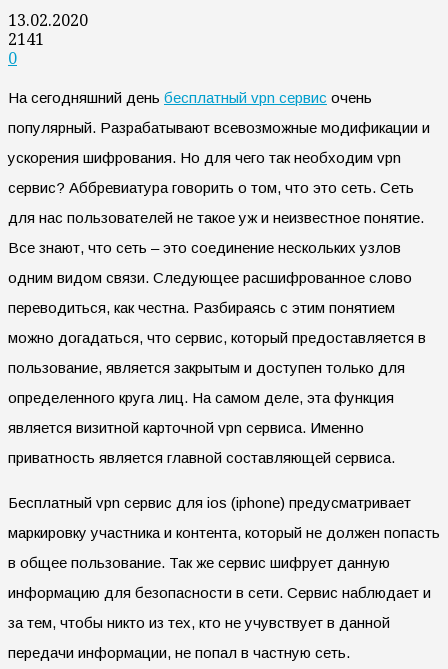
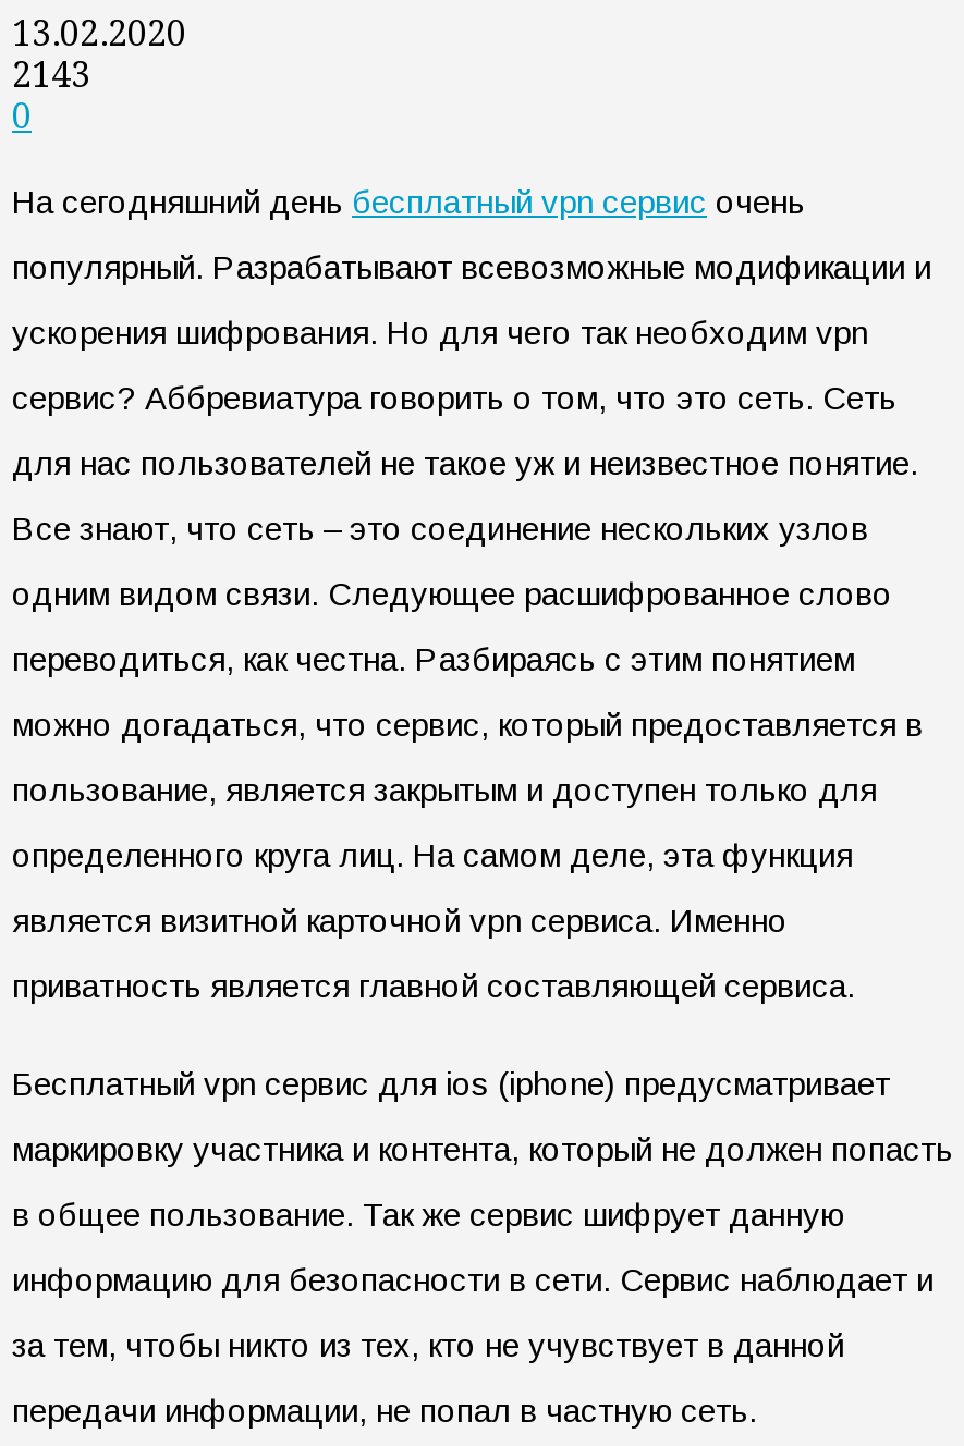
[8,30,44,49] 2141 -> [12,54,90,95] 2143

